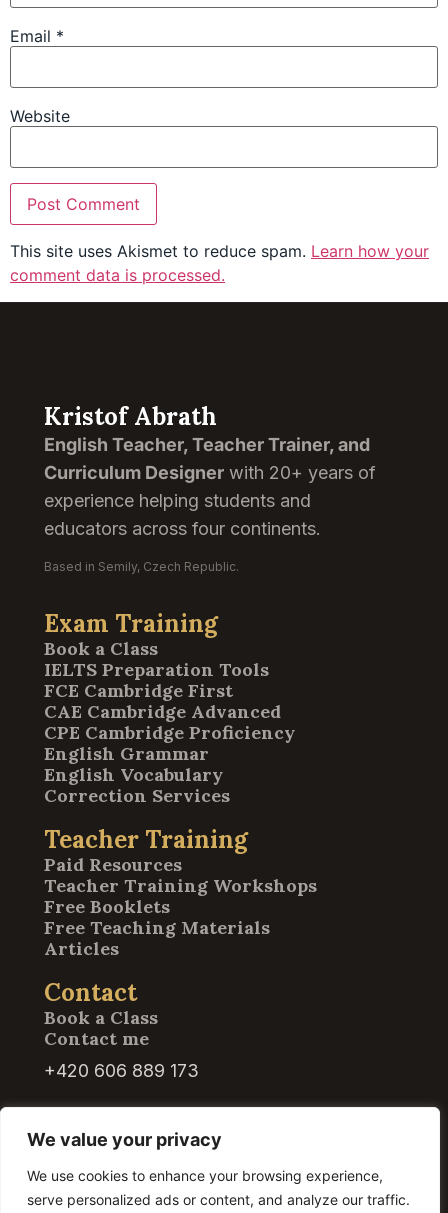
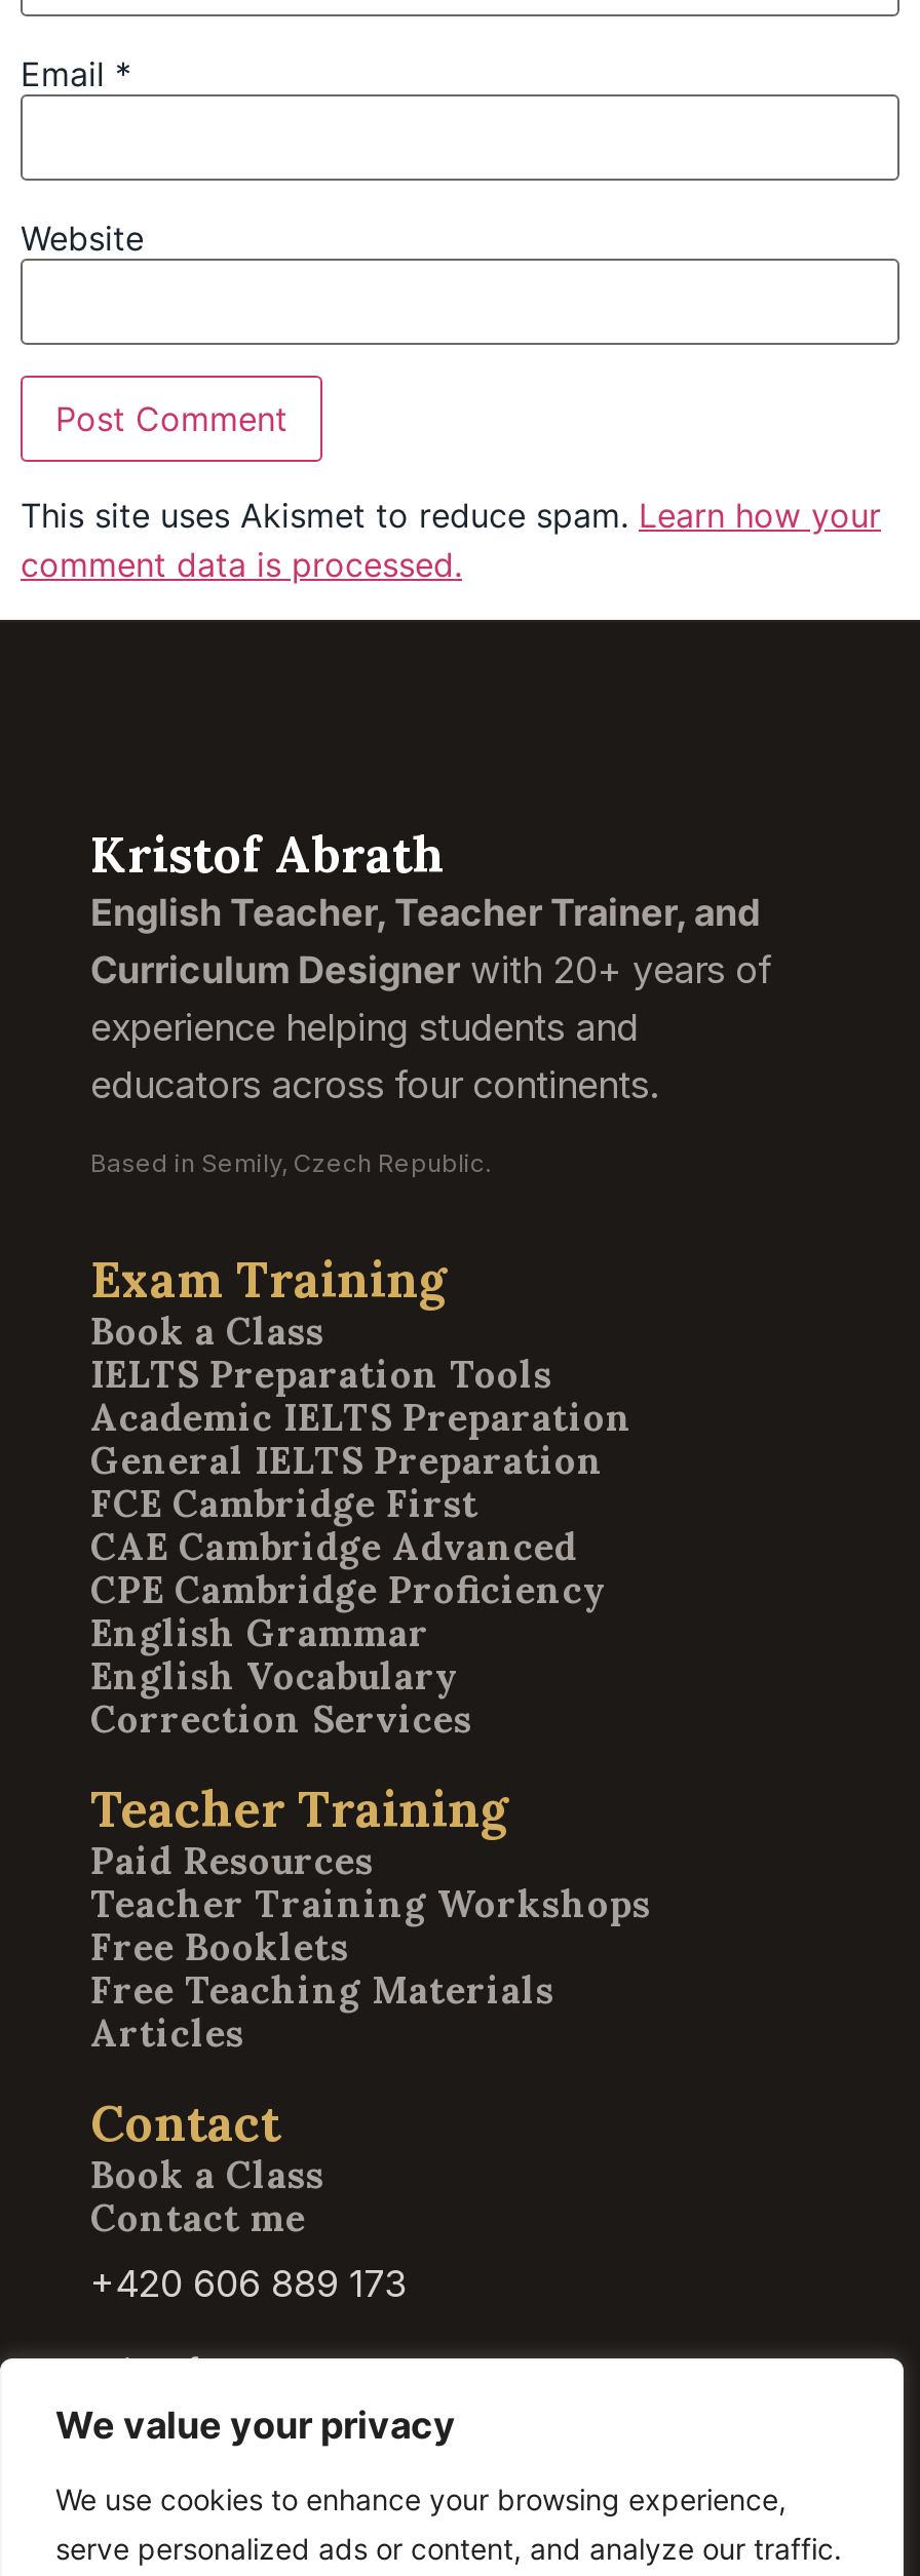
none -> [90,1394,632,1485] Academic IELTS Preparation | General IELTS Preparation

